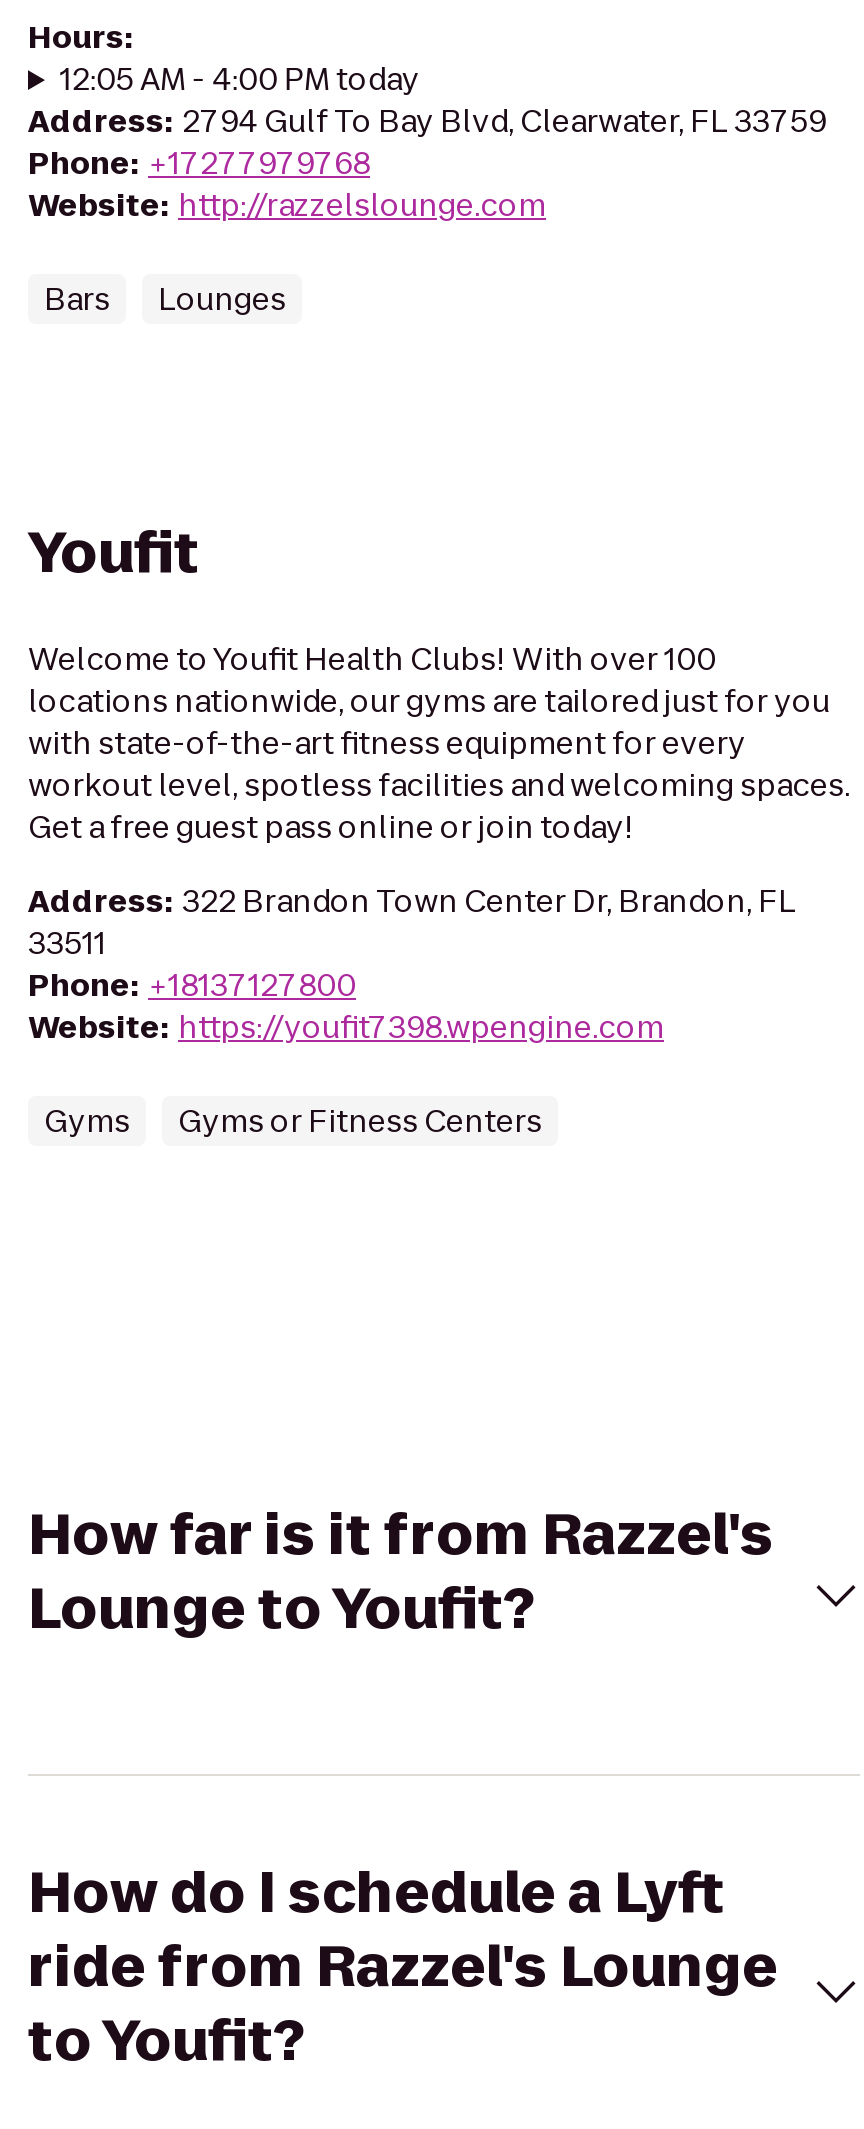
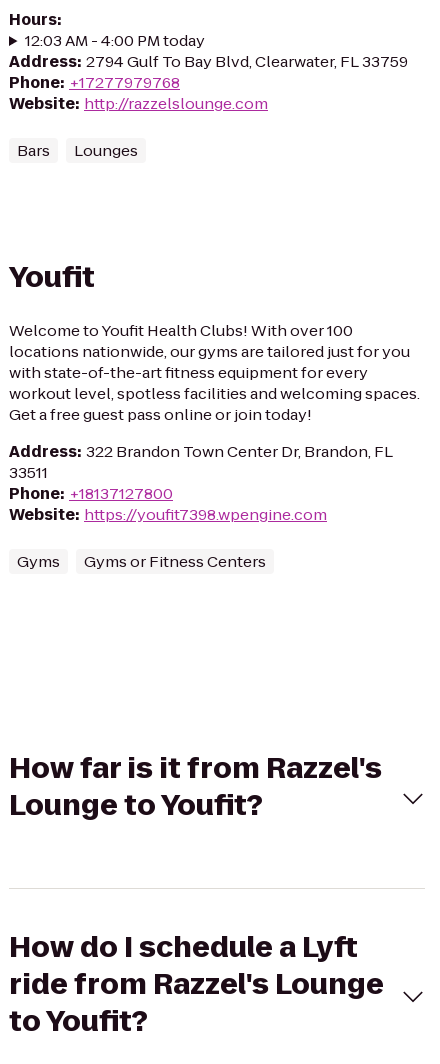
[60,58,420,100] 12:05 AM - 4:00 PM today -> [25,30,205,51] 12:03 AM - 4:00 PM today

